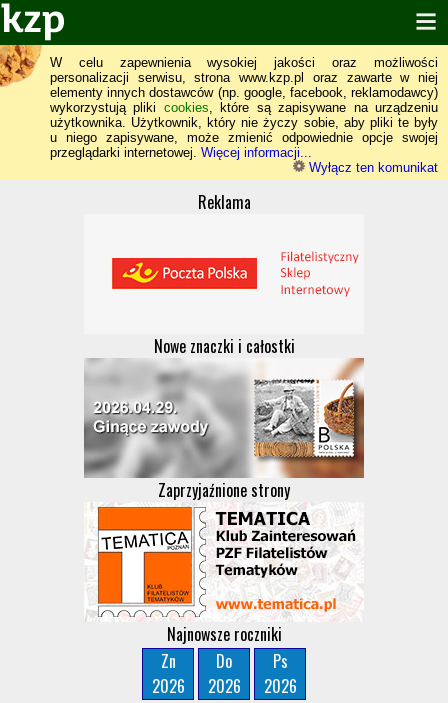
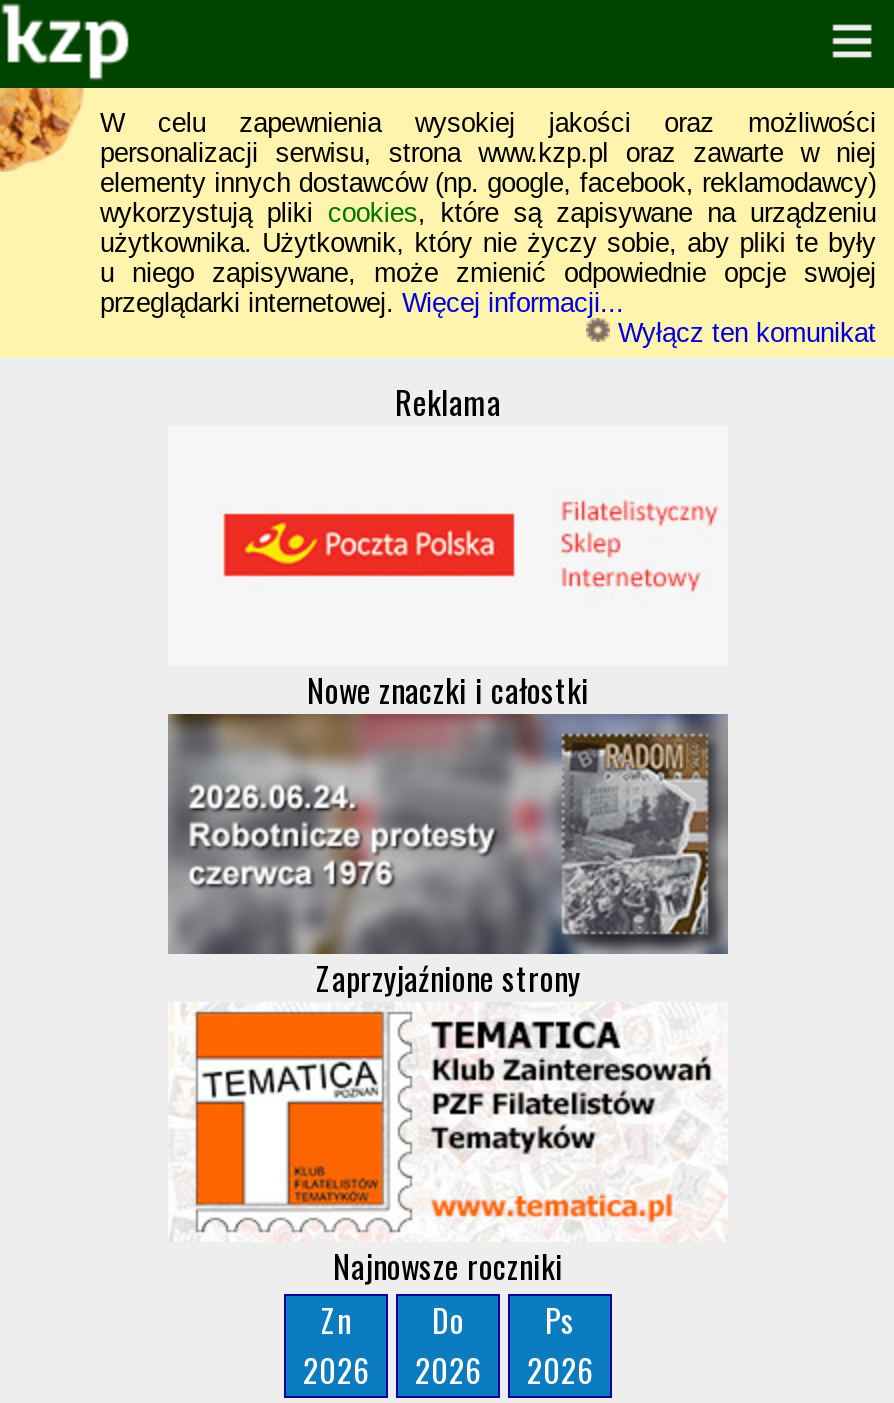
[85,358,365,479] [image] -> [168,712,728,956] [image]

